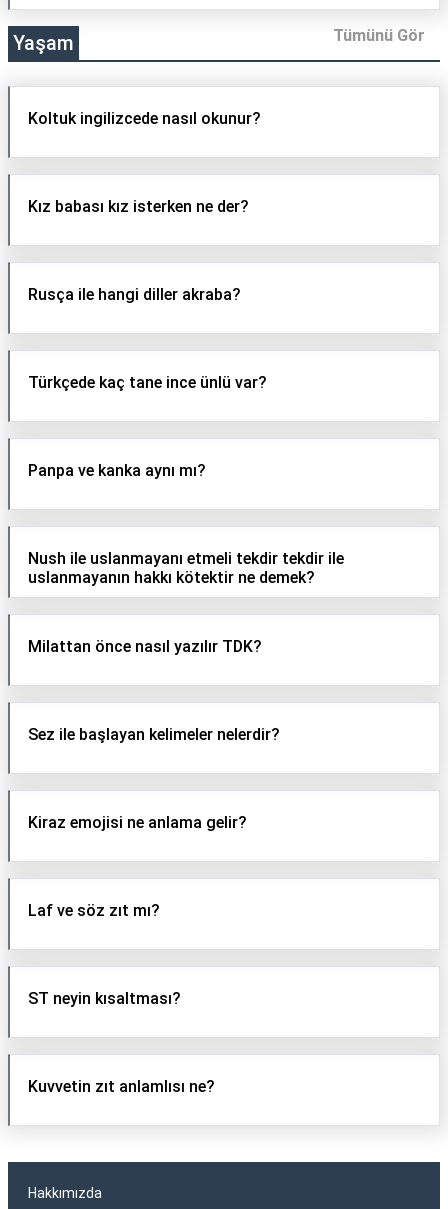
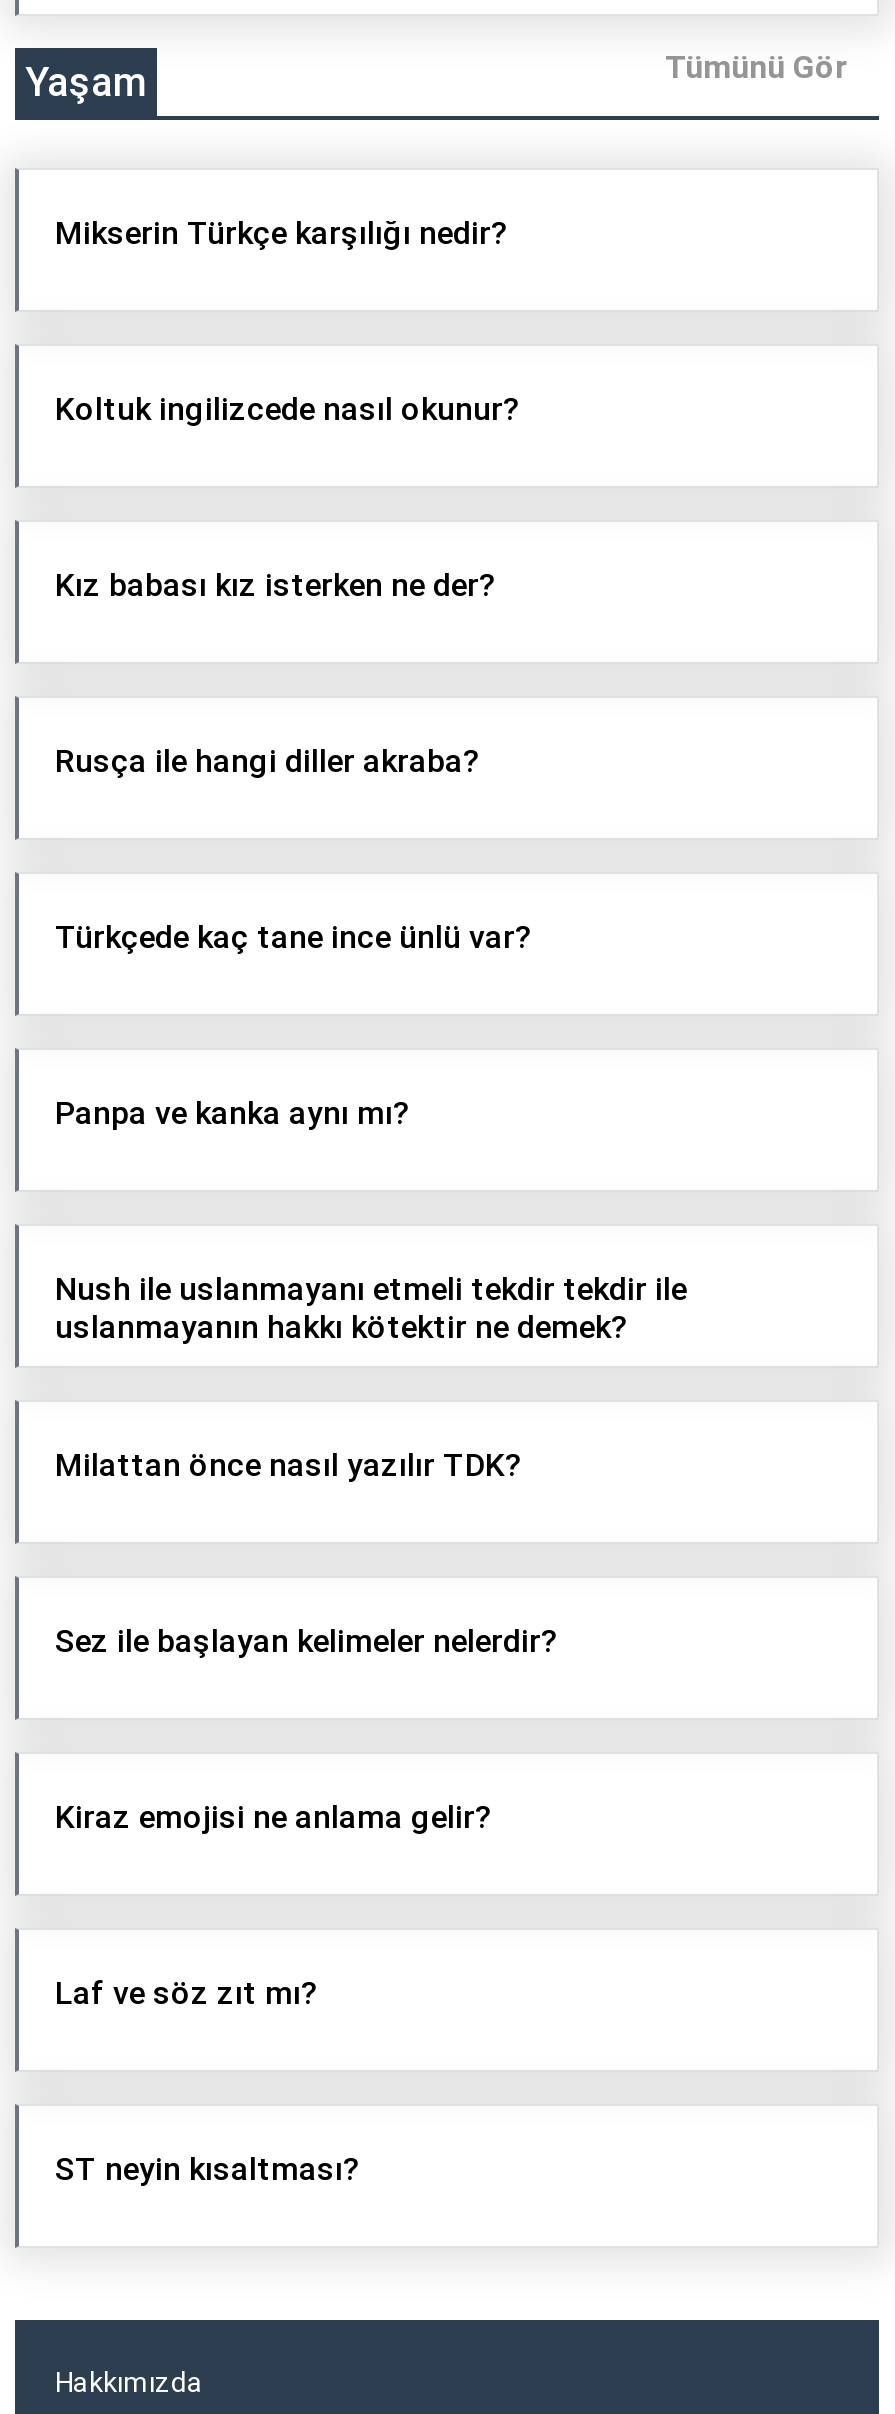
none -> [55,215,509,253] Mikserin Türkçe karşılığı nedir?
moved [28,109,344,1008] -> [55,391,687,2189]: Koltuk ingilizcede nasıl okunur? | Kız babası kız isterken ne der? | Rusça ile hangi diller akraba? | ... | Laf ve söz zıt mı? | ST neyin kısaltması?
[28,1077,215,1096] Kuvvetin zıt anlamlısı ne? -> none

